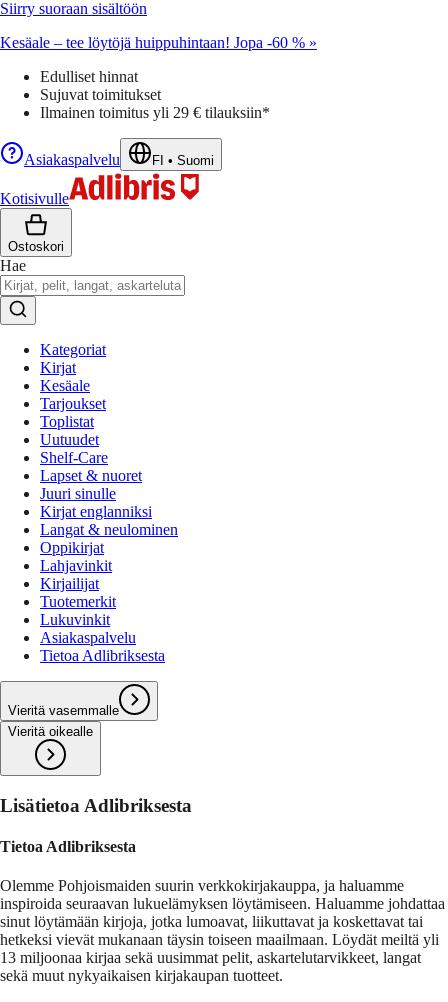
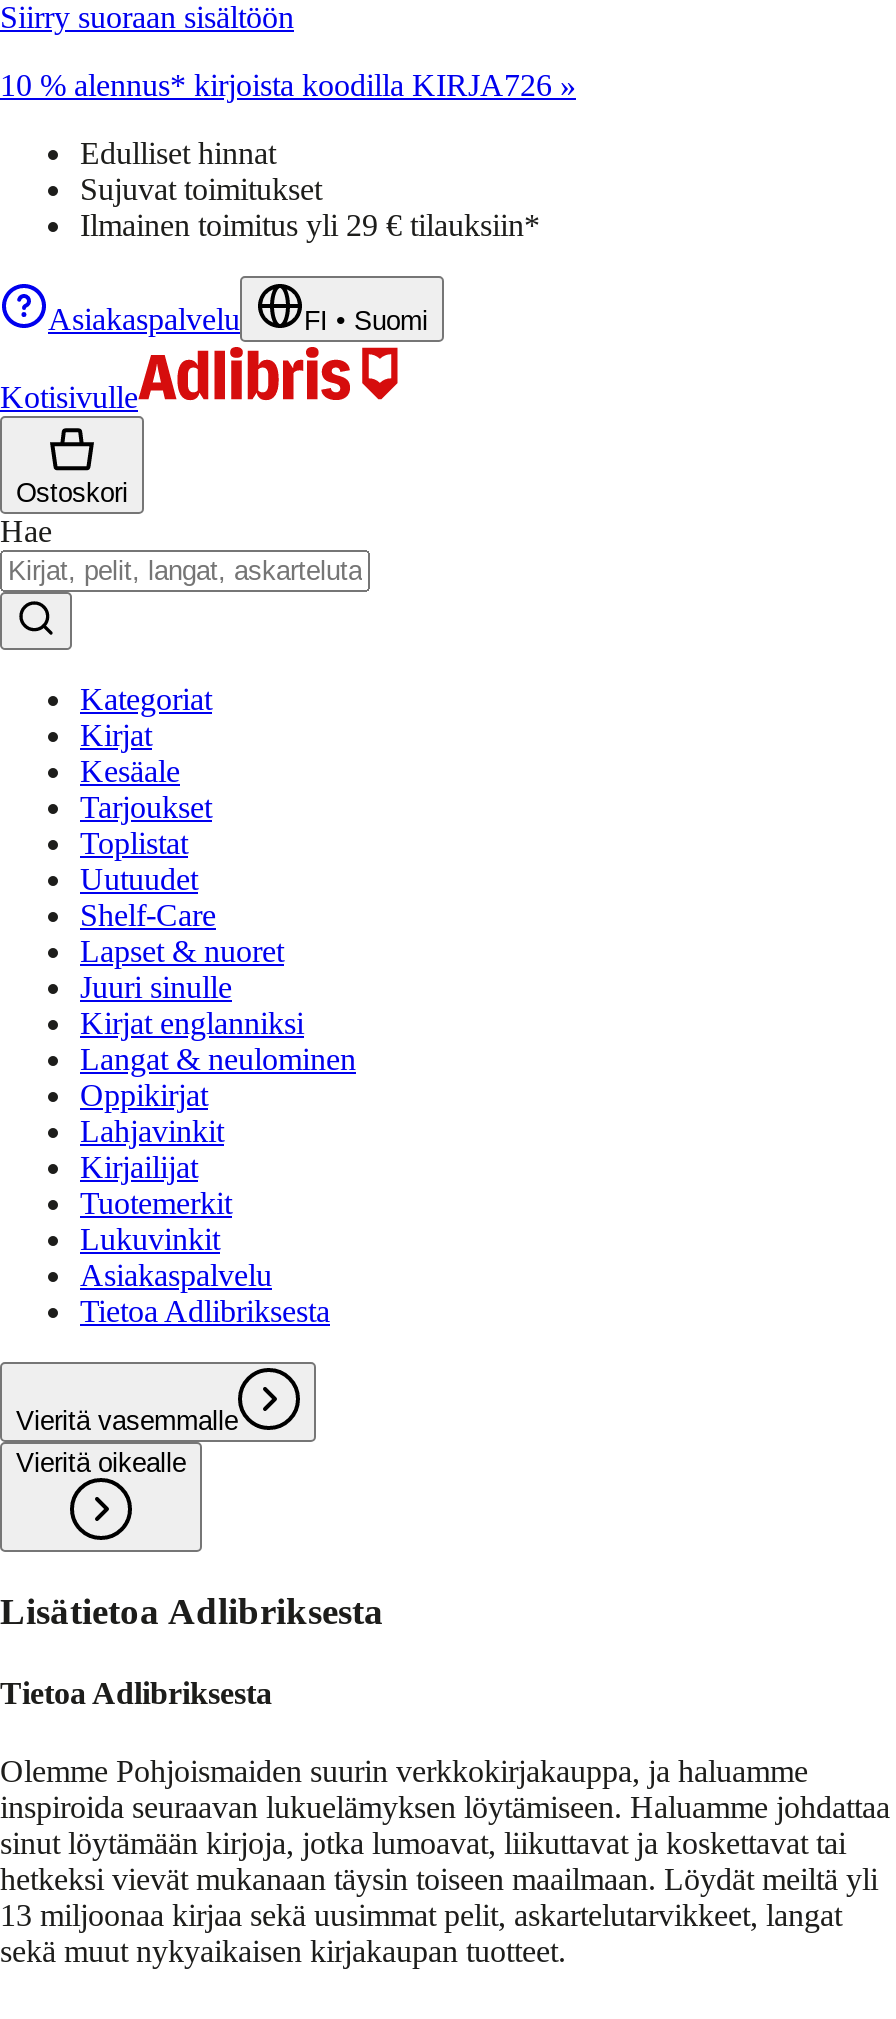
[0,34,317,51] Kesäale – tee löytöjä huippuhintaan! Jopa -60 % » -> [0,68,576,102] 10 % alennus* kirjoista koodilla KIRJA726 »

